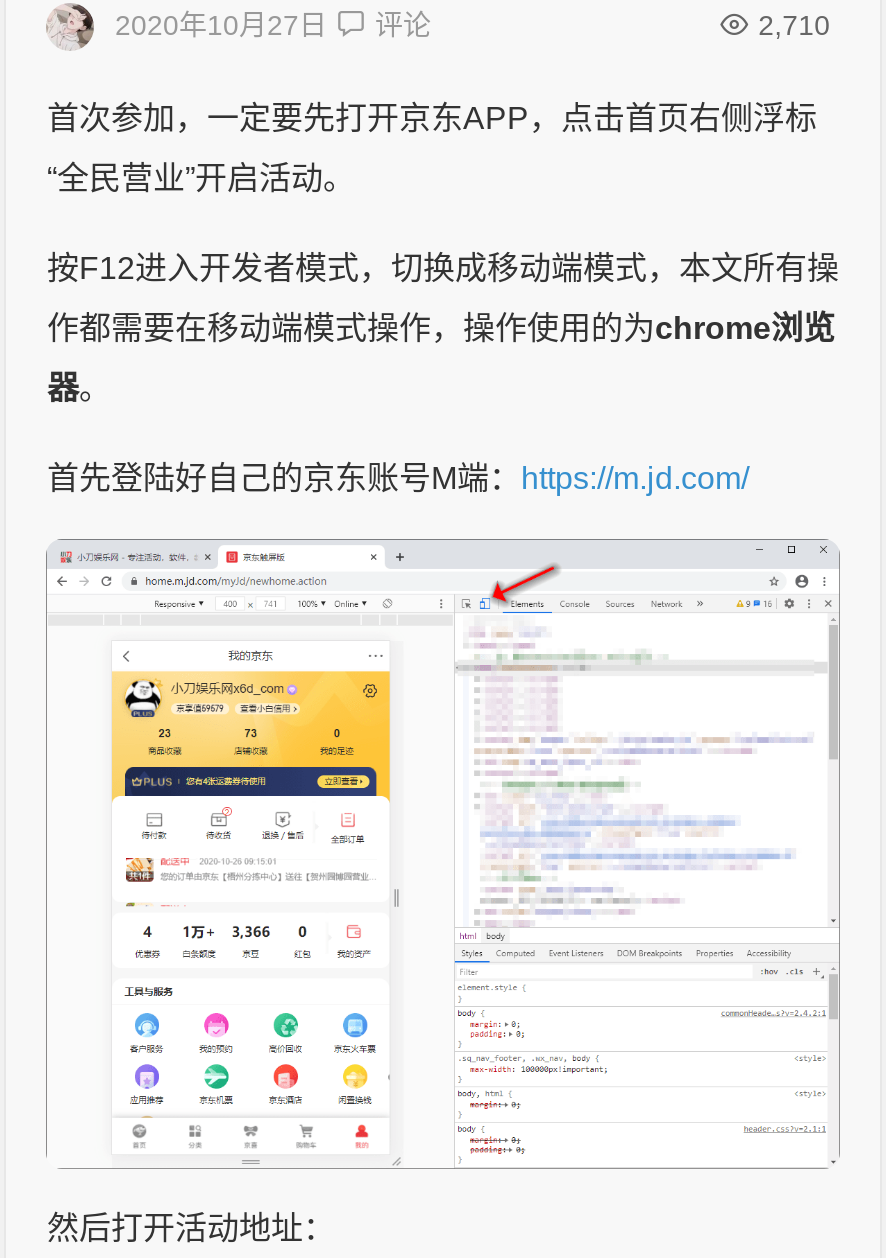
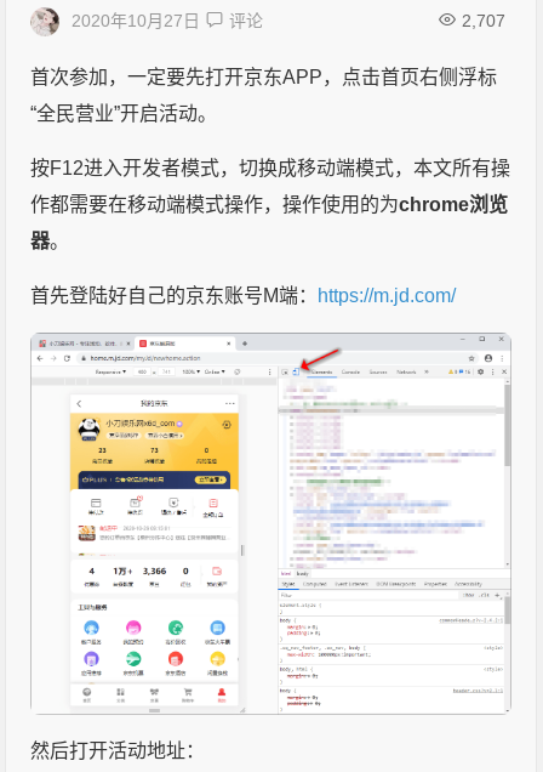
[758,9,830,41] 2,710 -> [462,11,506,30] 2,707

